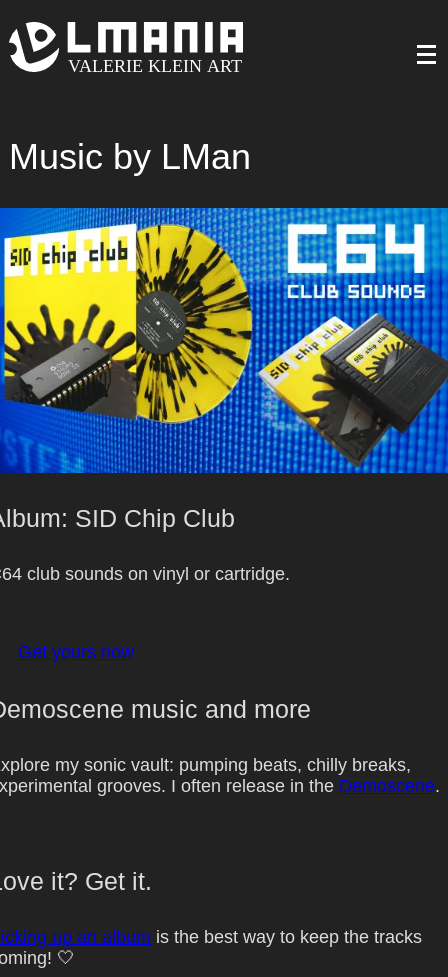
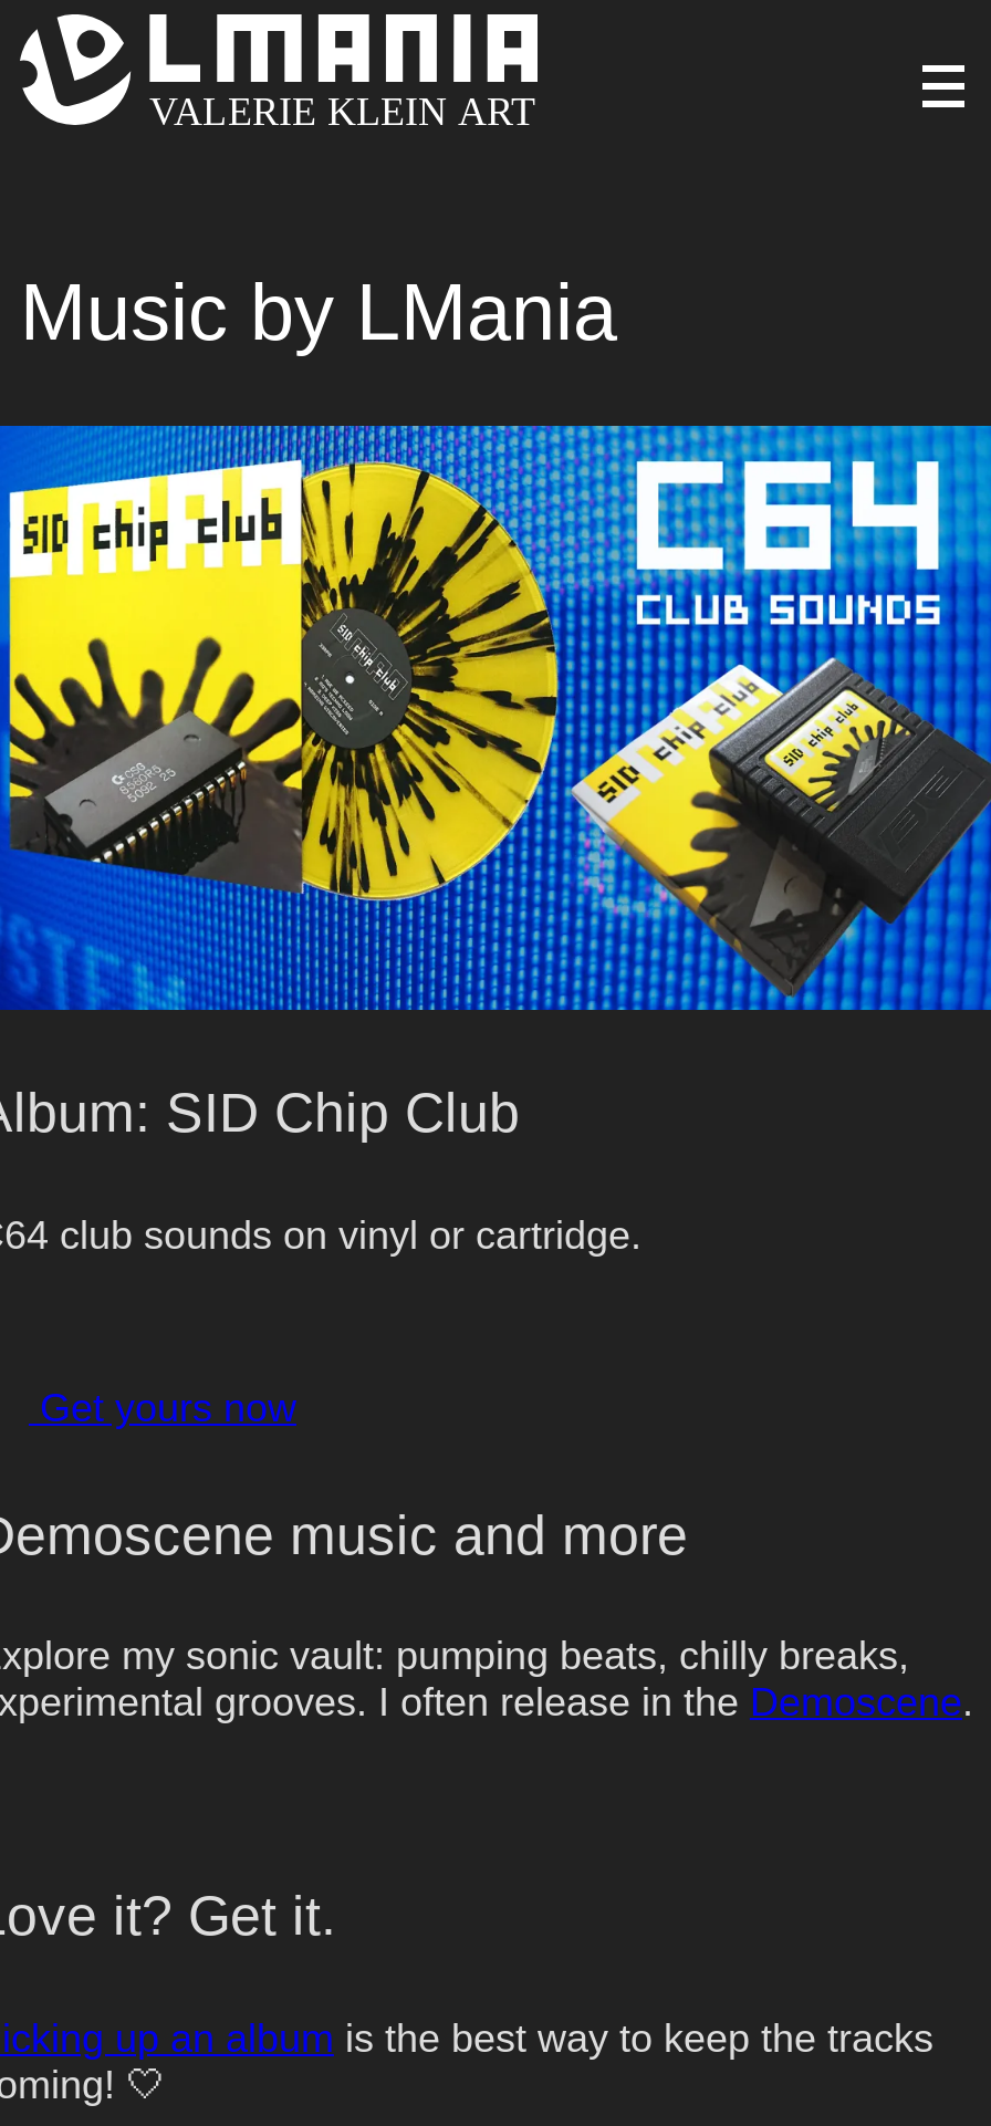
[9,136,251,177] Music by LMan -> [20,267,617,357] Music by LMania

